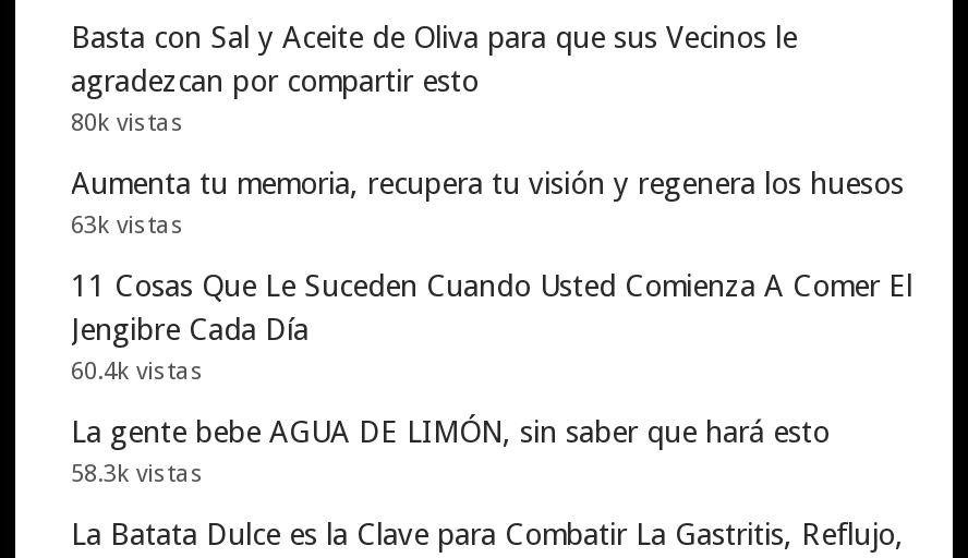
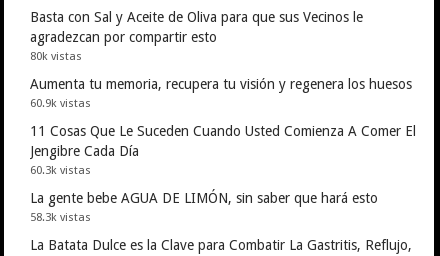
[71,211,184,240] 63k vistas -> [29,97,90,110] 60.9k vistas
[71,357,204,386] 60.4k vistas -> [29,164,90,177] 60.3k vistas

